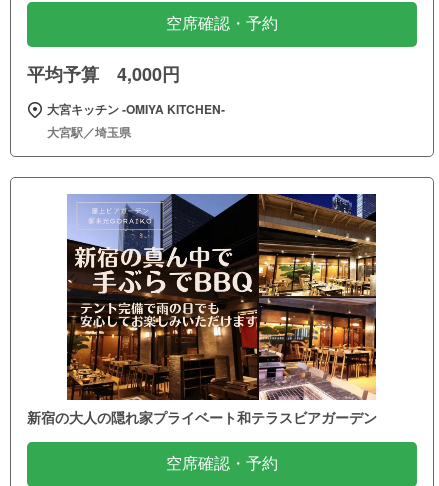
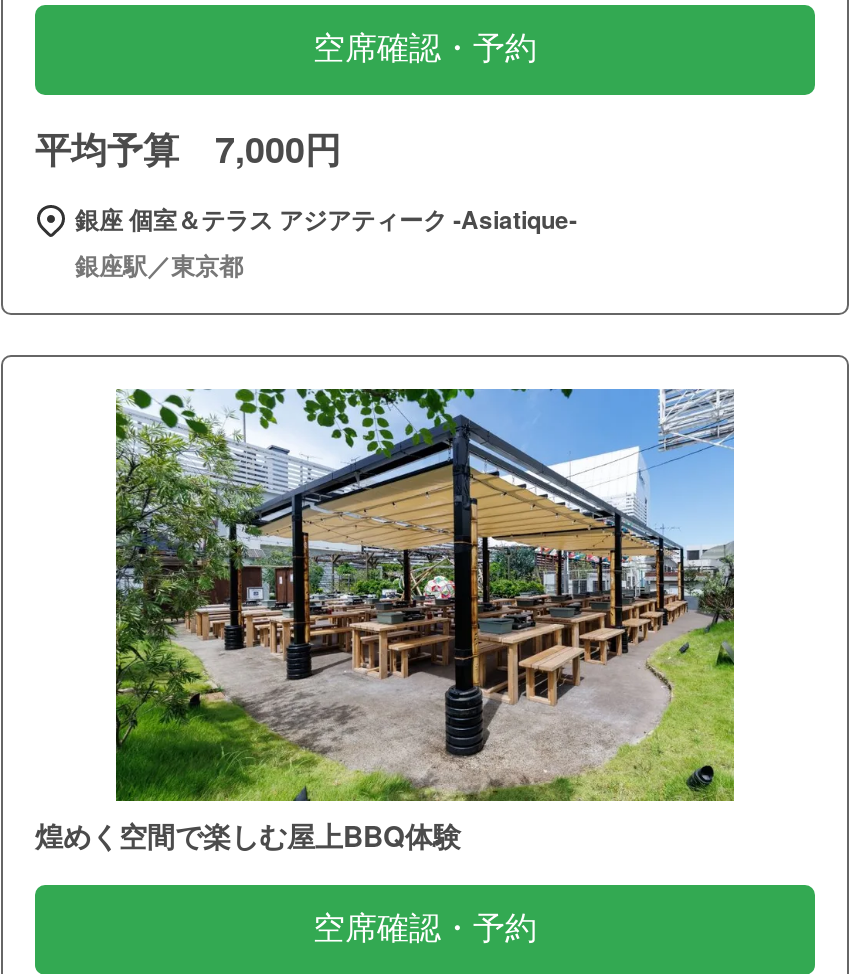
[27,61,180,87] 平均予算 4,000円 -> [35,124,341,176] 平均予算 7,000円
[47,100,225,141] 大宮キッチン ‐OMIYA KITCHEN‐ | 大宮駅／埼玉県 -> [75,202,577,284] 銀座 個室＆テラス アジアティーク ‐Asiatique‐ | 銀座駅／東京都
[27,193,377,427] [image] | 新宿の大人の隠れ家プライベート和テラスビアガーデン -> [35,386,737,855] [image] | 煌めく空間で楽しむ屋上BBQ体験

